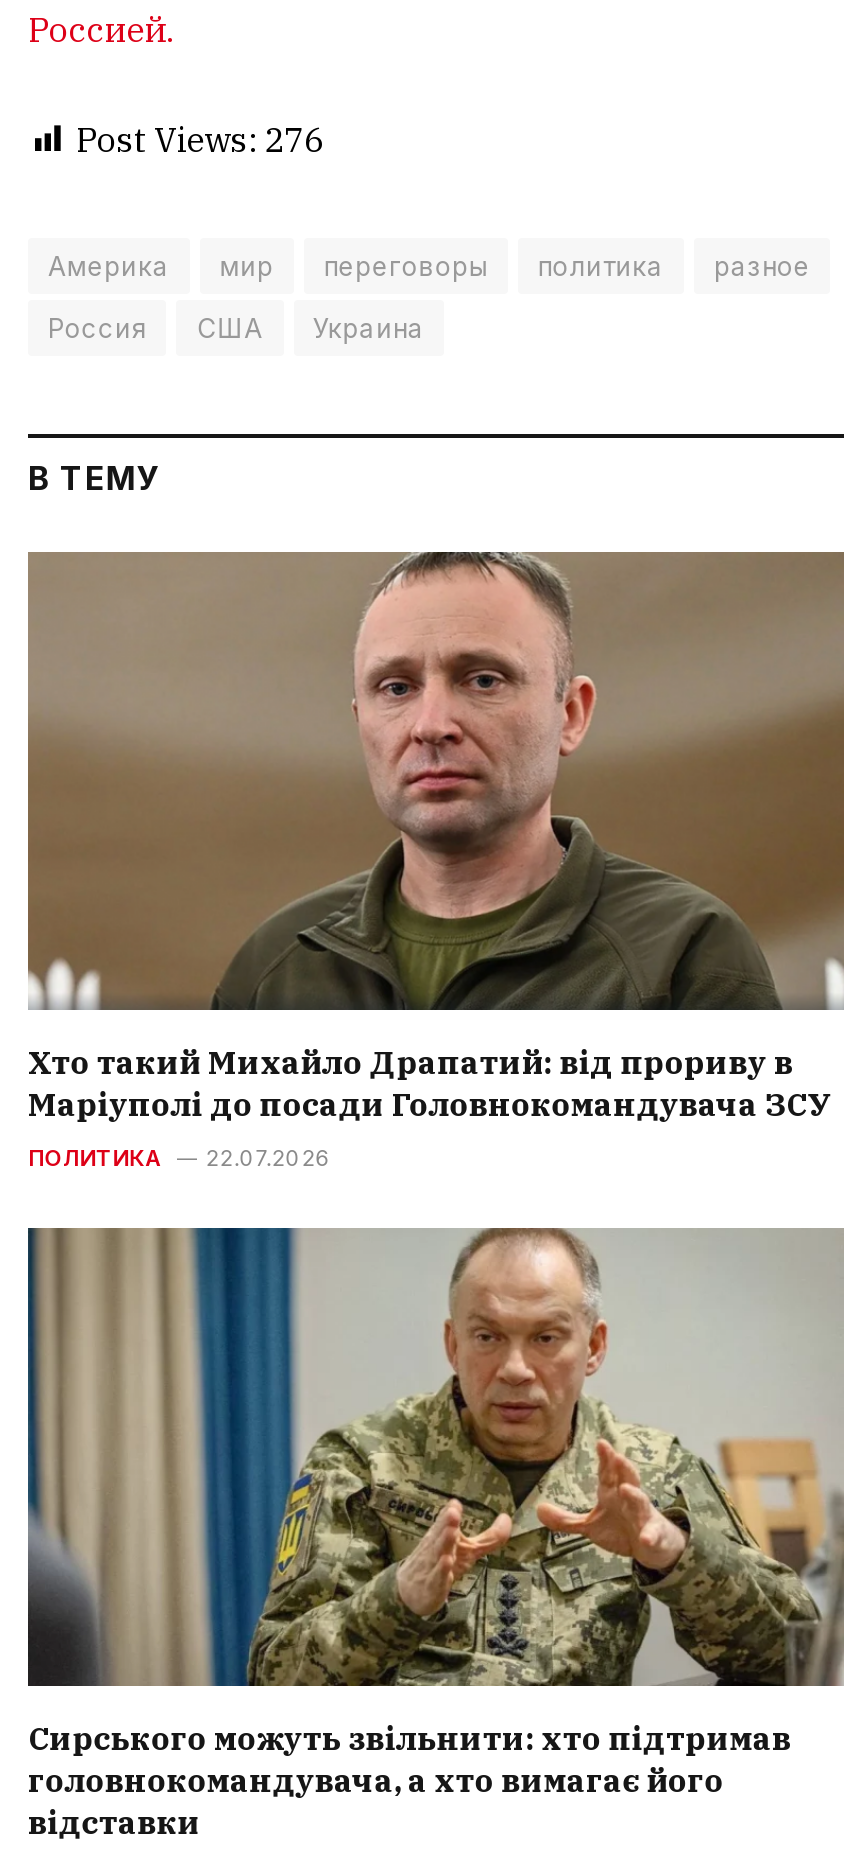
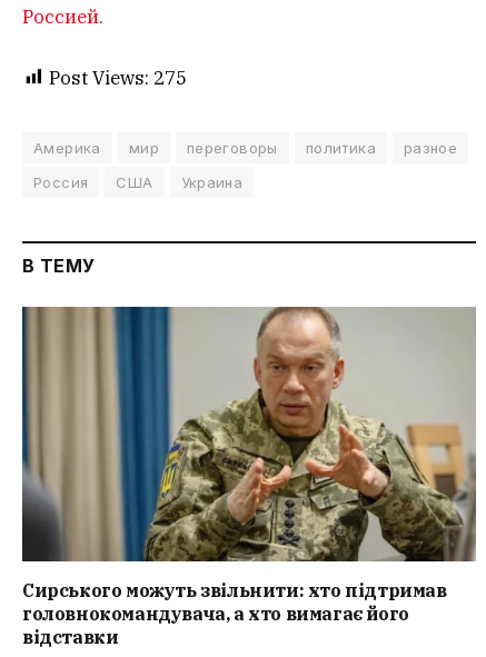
[76,117,324,161] Post Views: 276 -> [49,65,187,89] Post Views: 275
[26,550,844,1172] [image] | Хто такий Михайло Драпатий: від прориву в | Маріуполі до посади Головнокомандувача ЗСУ | ПОЛИТИКА | 22.07.2026 -> none

